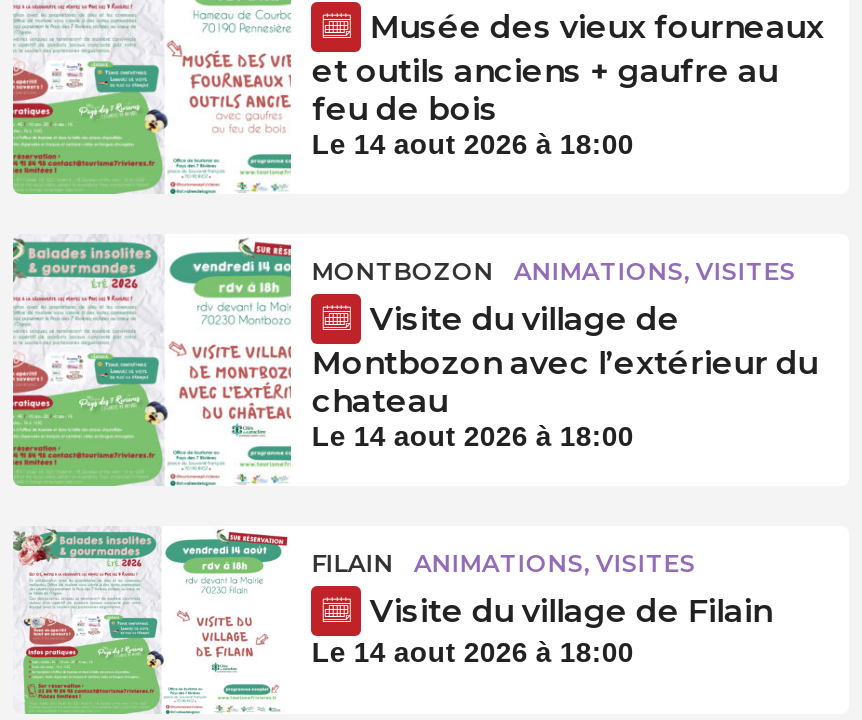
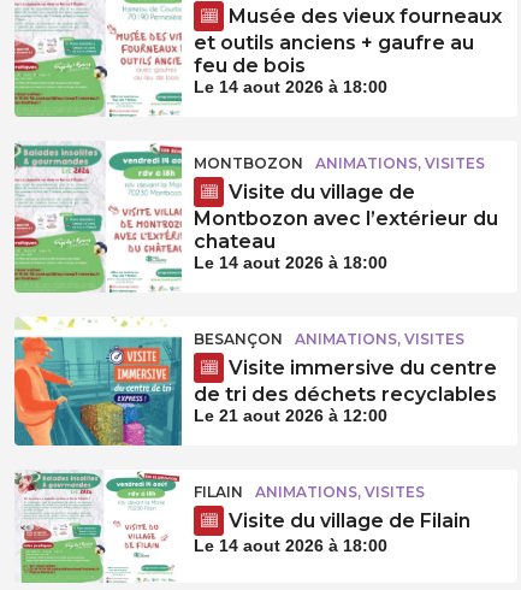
none -> [13,315,497,447] [image] | BESANÇON | ANIMATIONS, VISITES | Visite immersive du centre | de tri des déchets recyclables | Le 21 aout 2026 à 12:00

